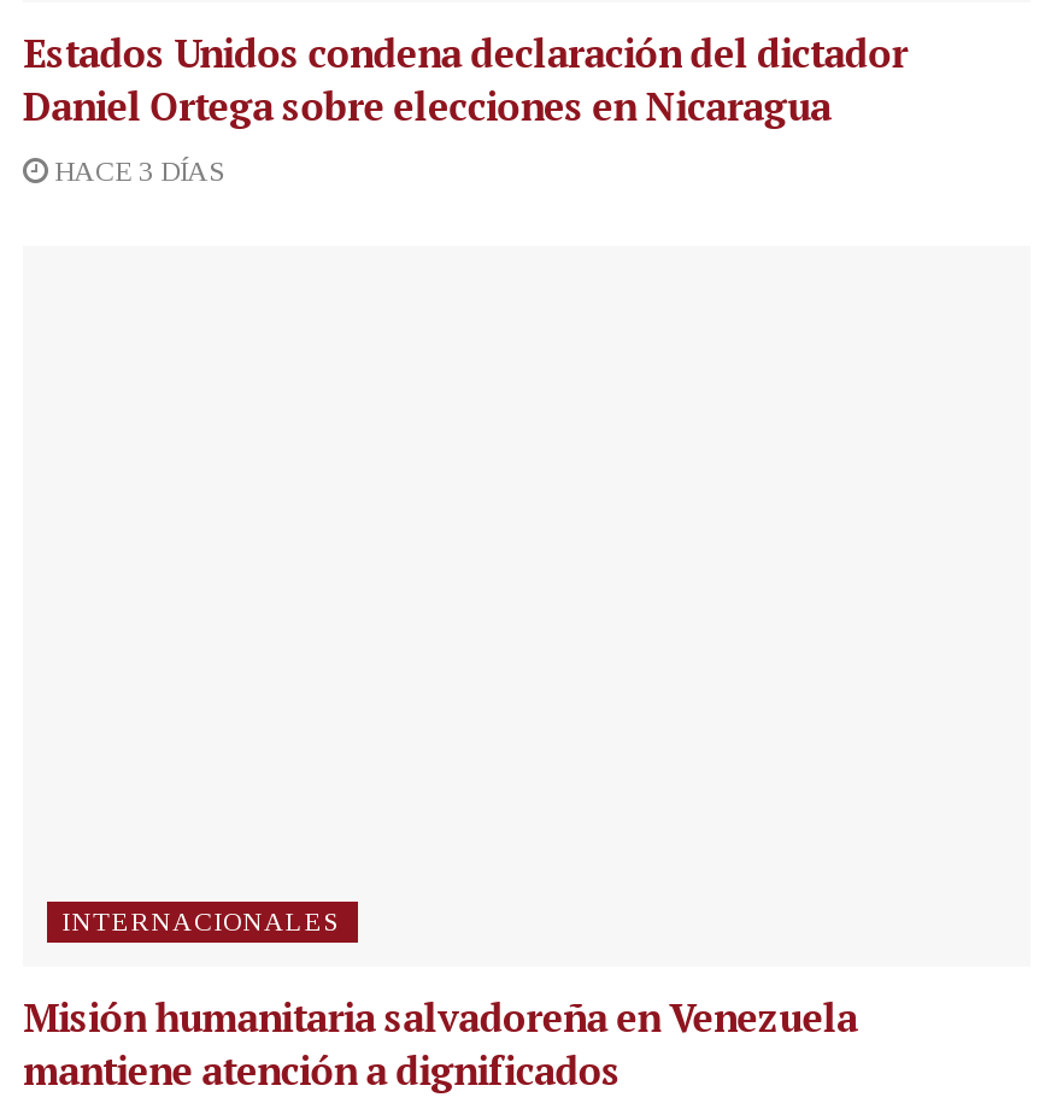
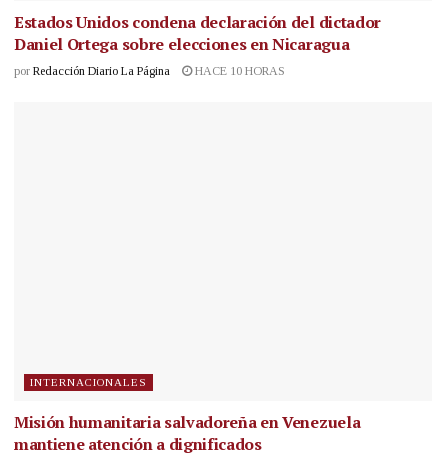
[47,155,225,188] HACE 3 DÍAS -> [14,64,285,78] por Redacción Diario La Página | HACE 10 HORAS

